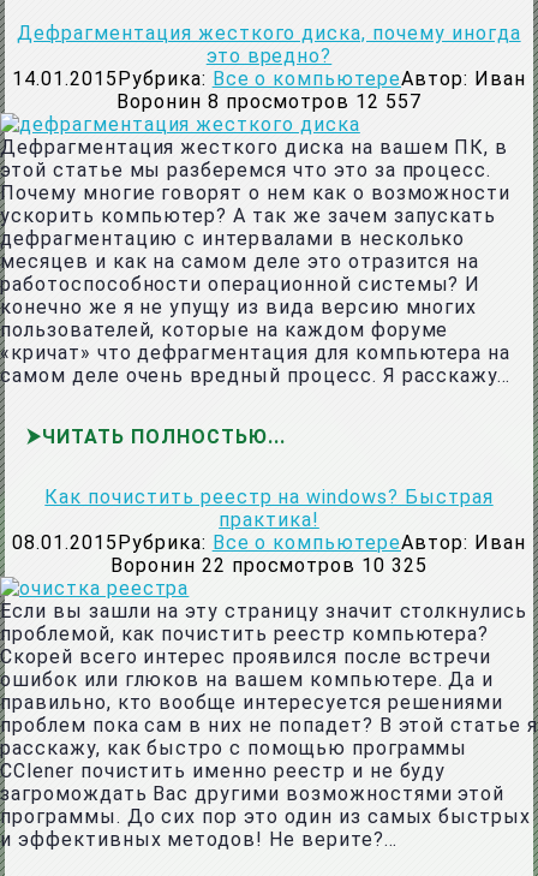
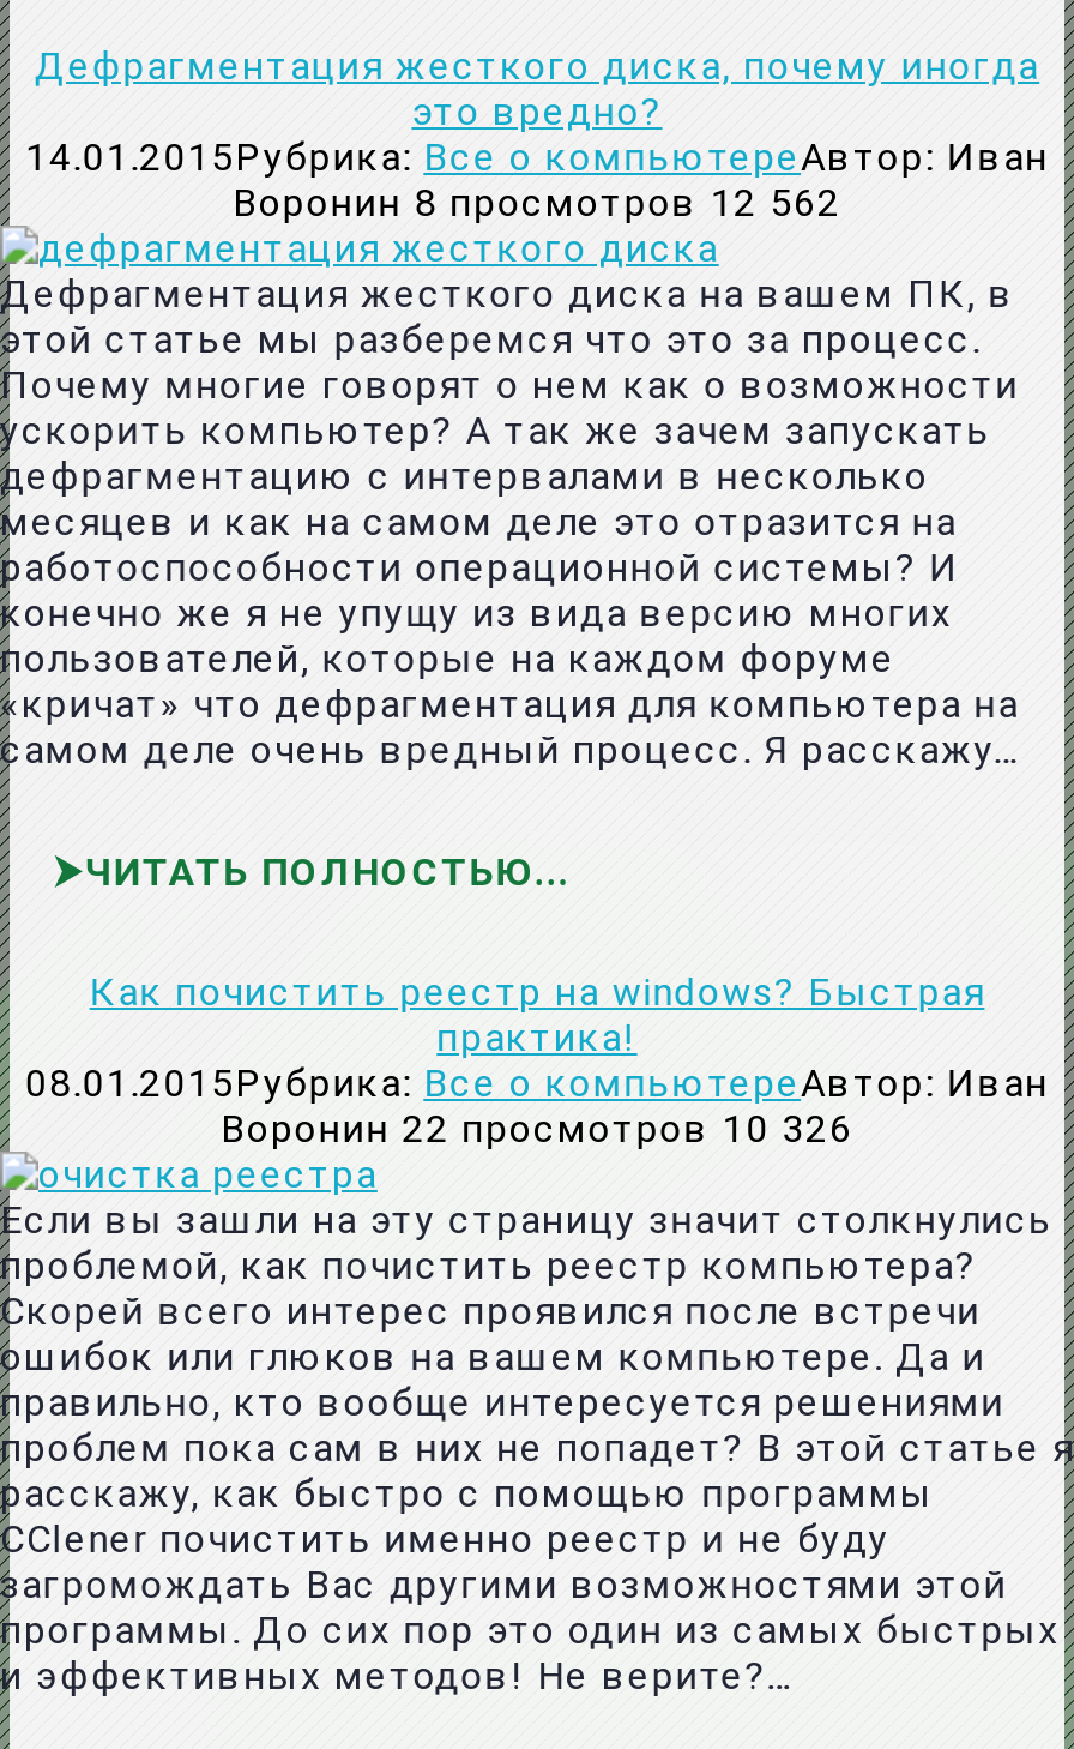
[116,90,422,113] Воронин 8 просмотров 12 557 -> [233,180,841,226] Воронин 8 просмотров 12 562
[110,554,428,577] Воронин 22 просмотров 10 325 -> [221,1106,853,1152] Воронин 22 просмотров 10 326

